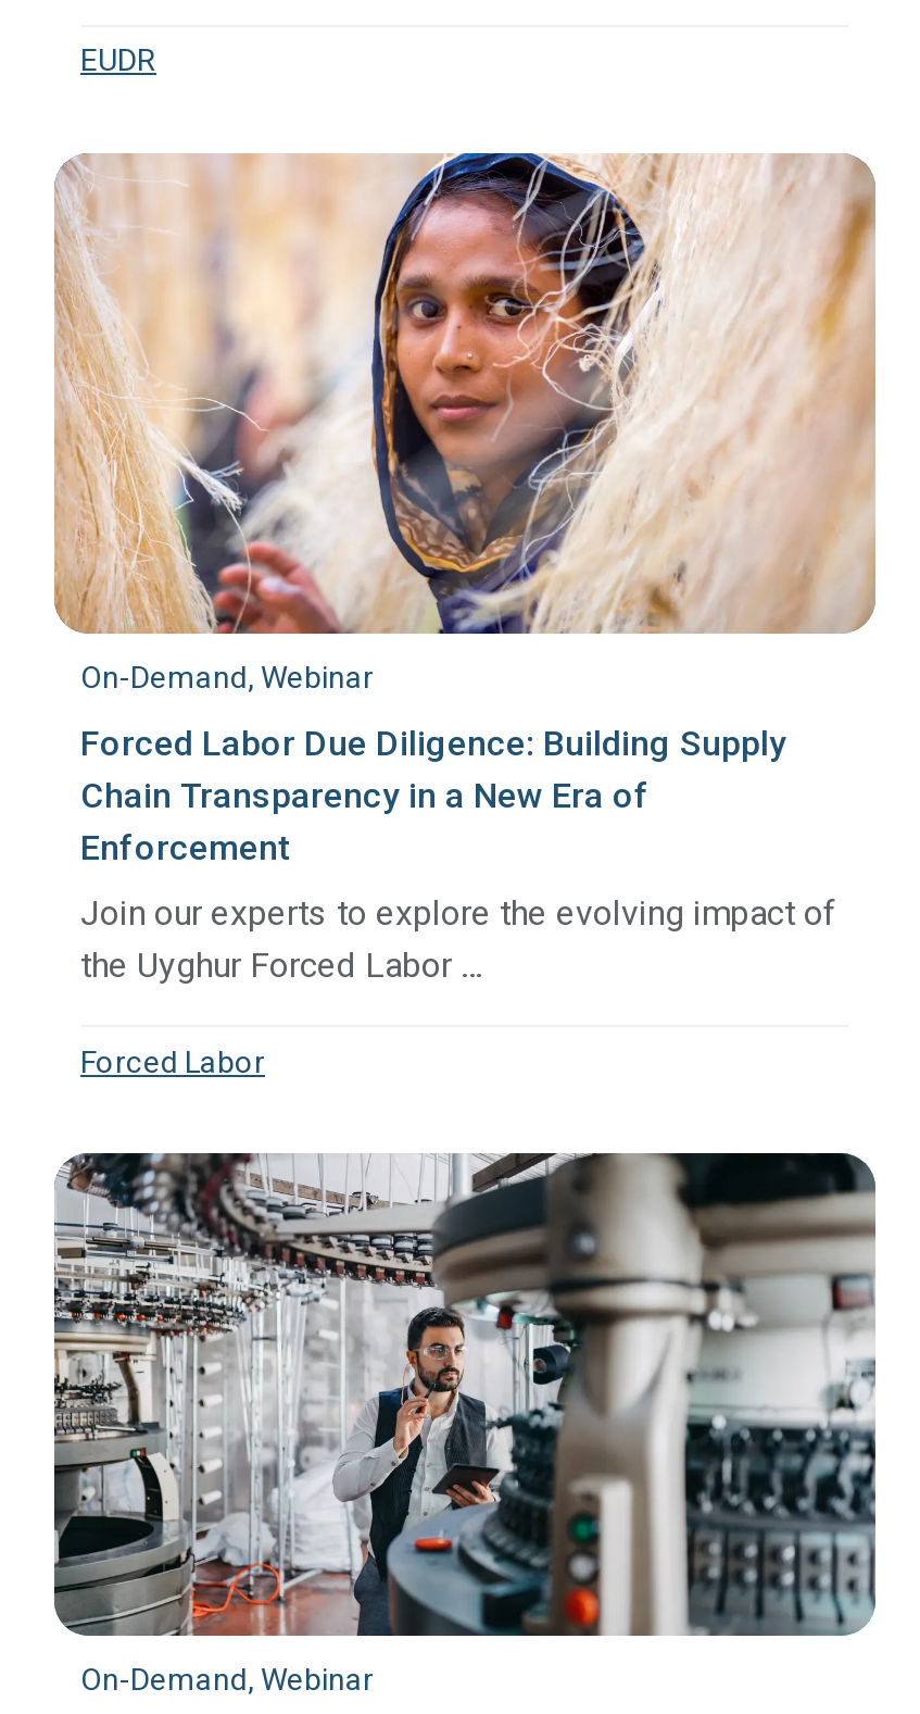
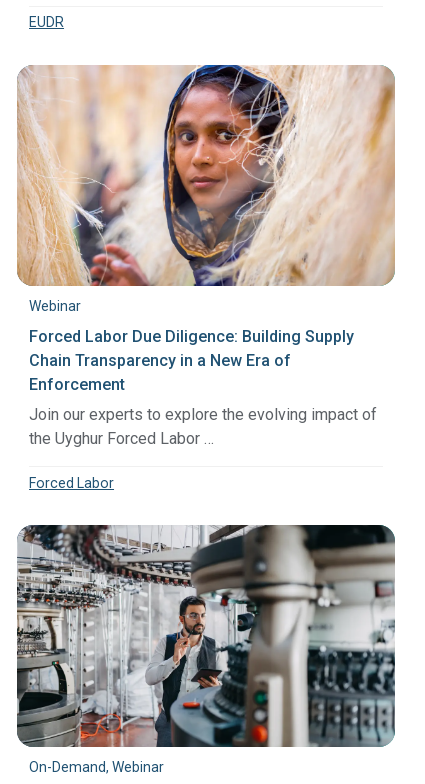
[80,660,374,695] On-Demand, Webinar -> [29,298,81,314] Webinar

